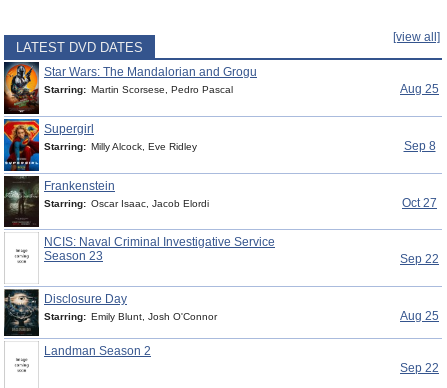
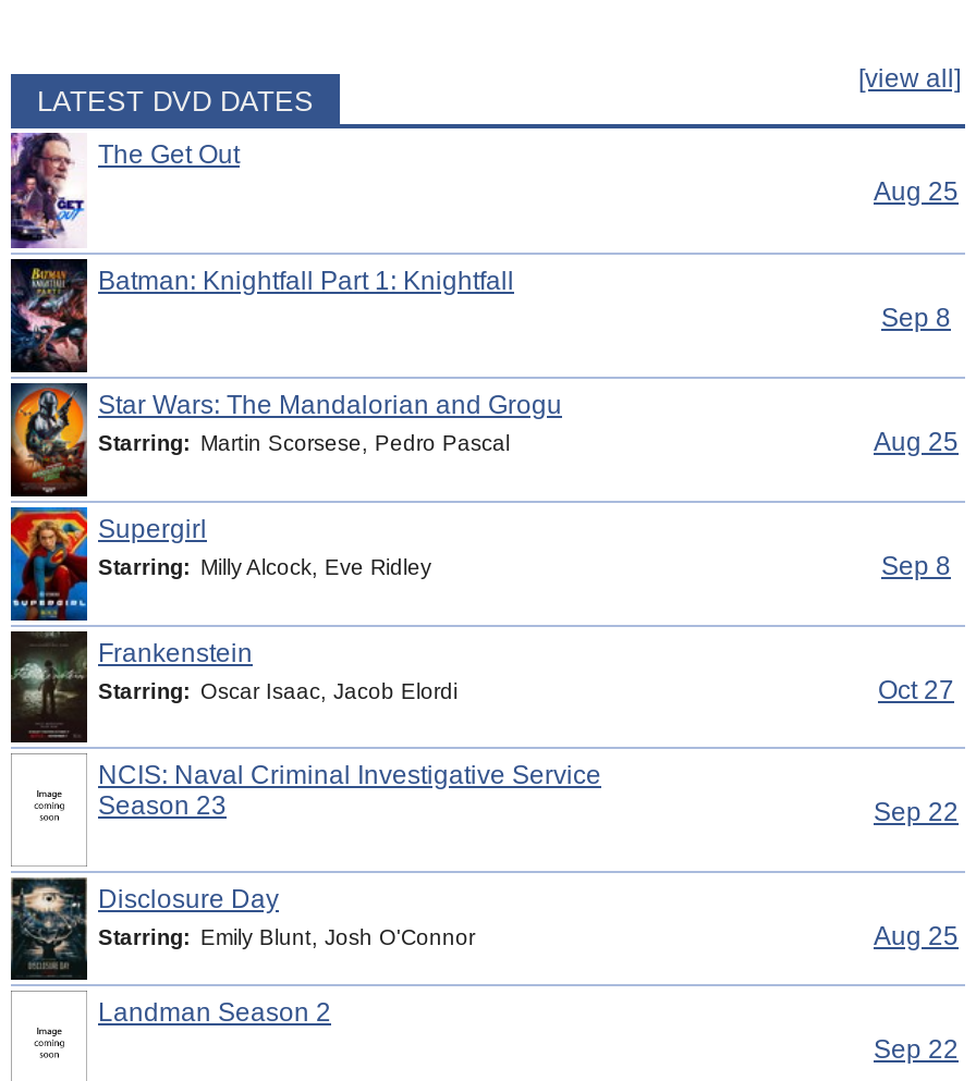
none -> [9,131,959,374] [image] | The Get Out | Aug 25 | Batman: Knightfall Part 1: Knightfall | Sep 8

